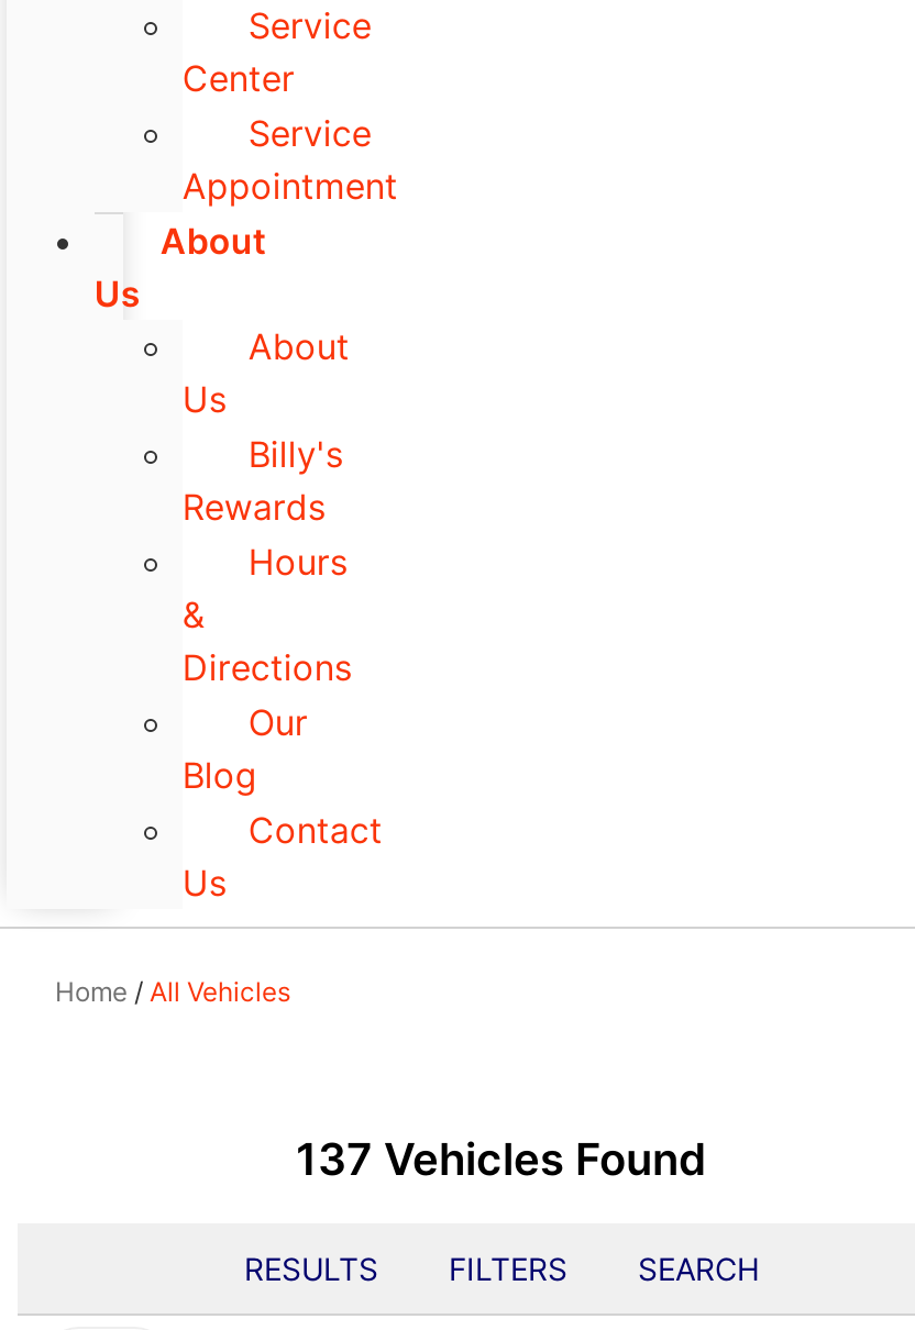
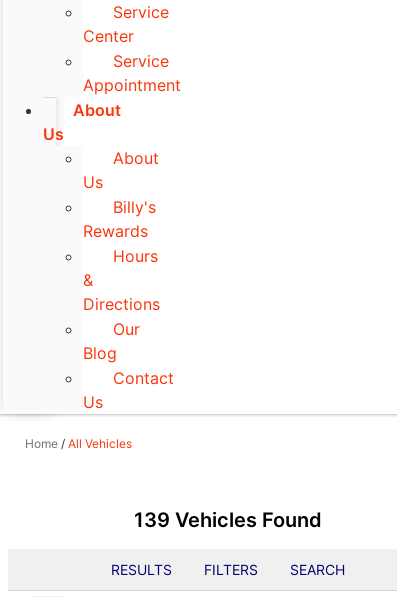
[296,1134,707,1187] 137 Vehicles Found -> [134,508,322,532] 139 Vehicles Found

